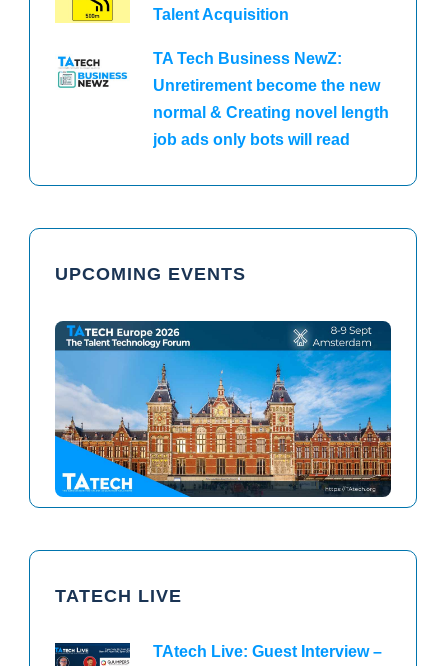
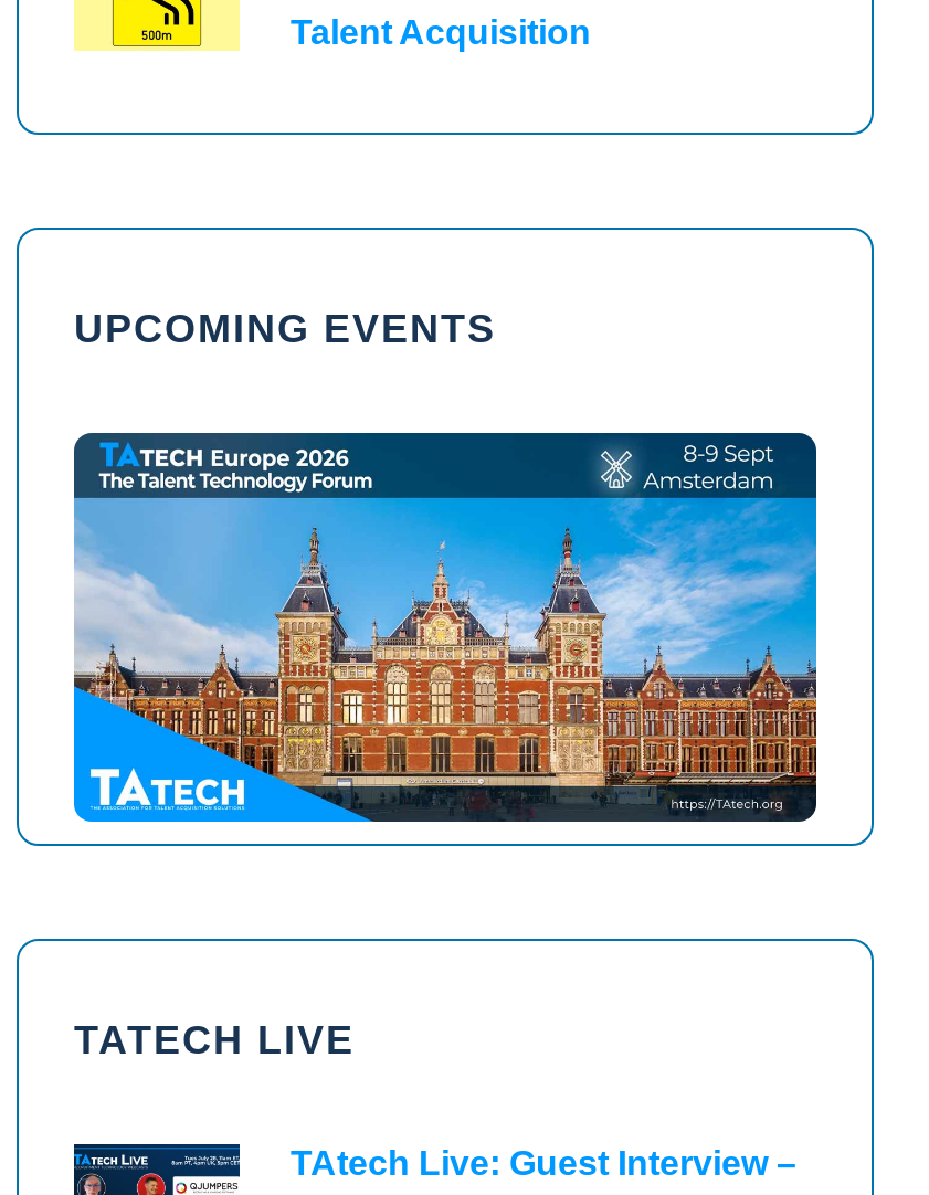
[55,50,389,148] [image] | TA Tech Business NewZ: | Unretirement become the new | normal & Creating novel length | job ads only bots will read -> none

